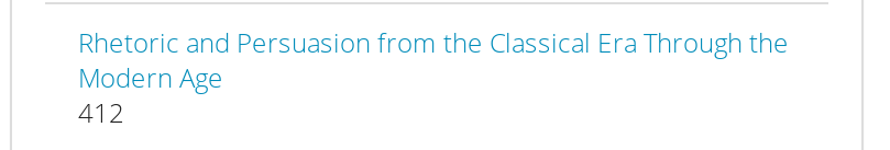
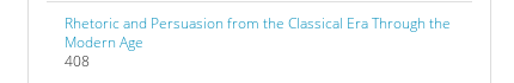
[78,95,124,132] 412 -> [65,51,90,71] 408

